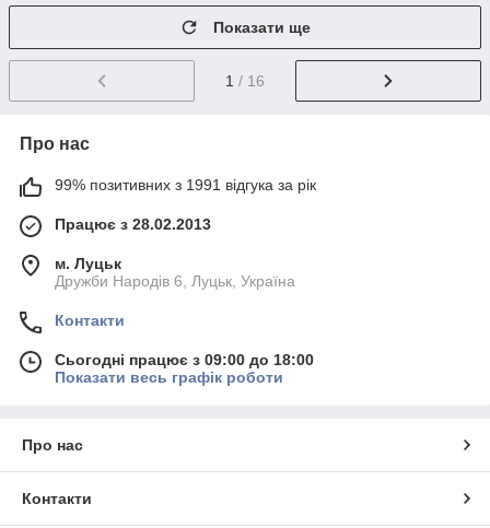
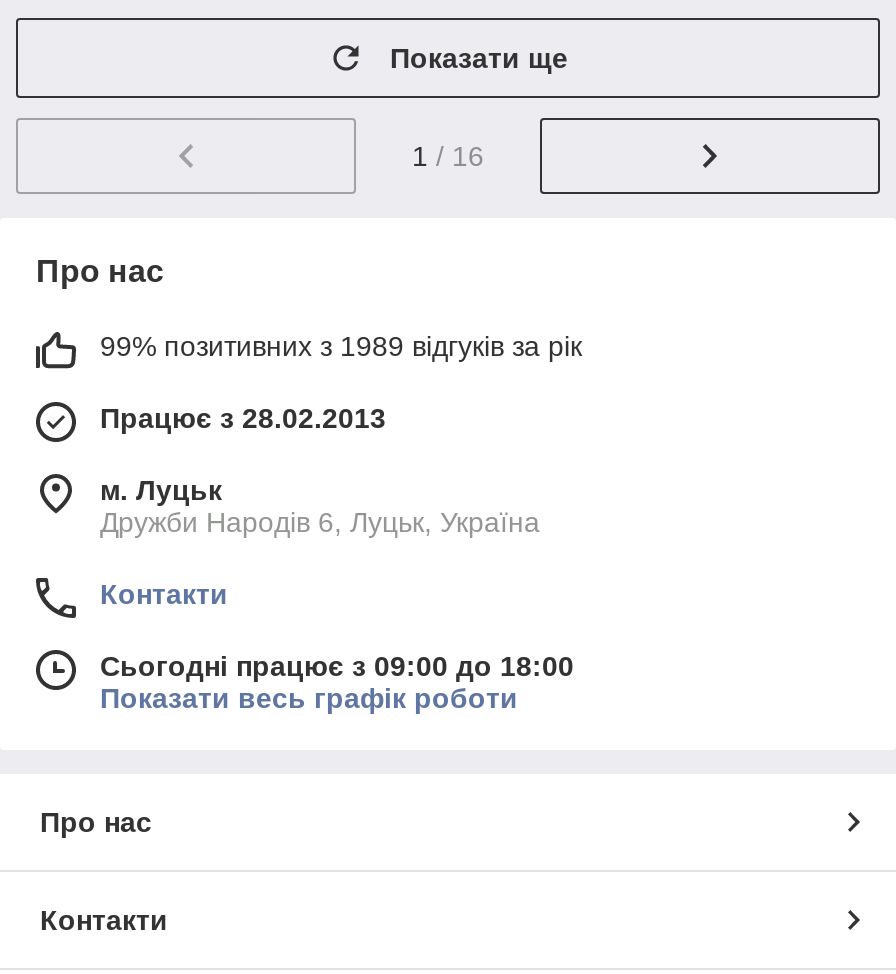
[55,176,316,194] 99% позитивних з 1991 відгука за рік -> [100,330,582,362] 99% позитивних з 1989 відгуків за рік

